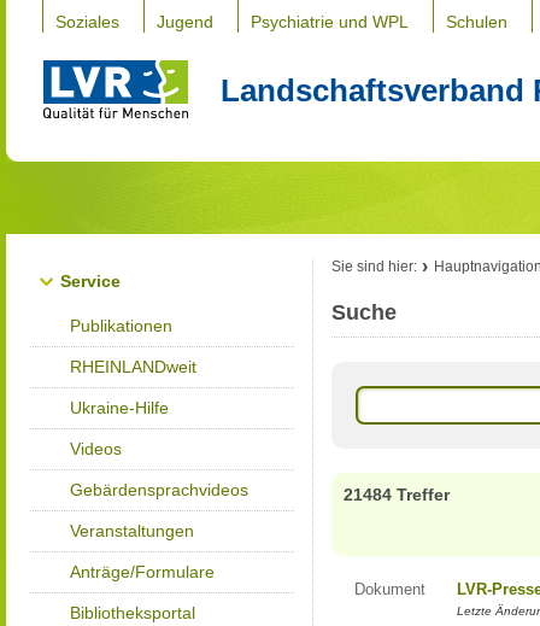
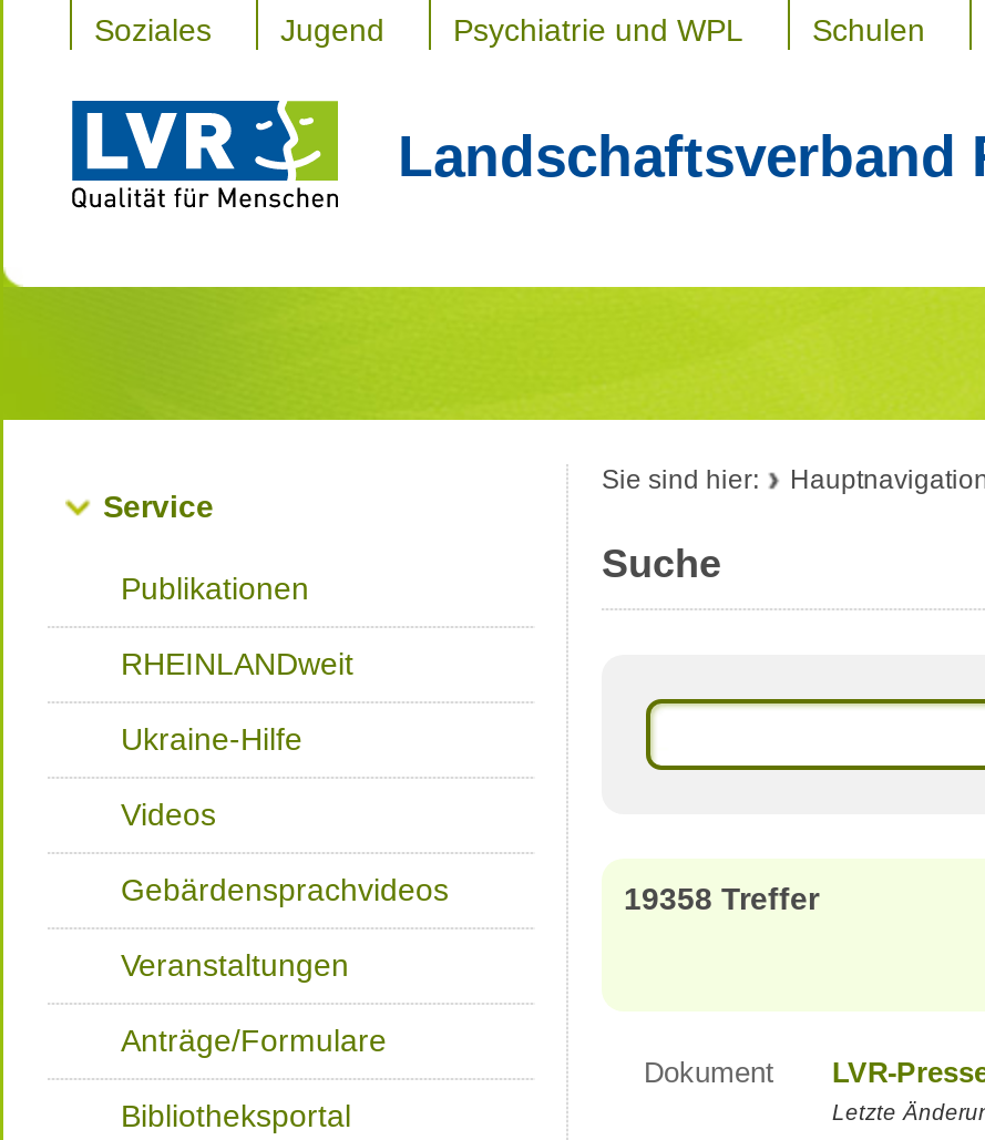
[344,485,450,504] 21484 Treffer -> [624,881,819,916] 19358 Treffer

